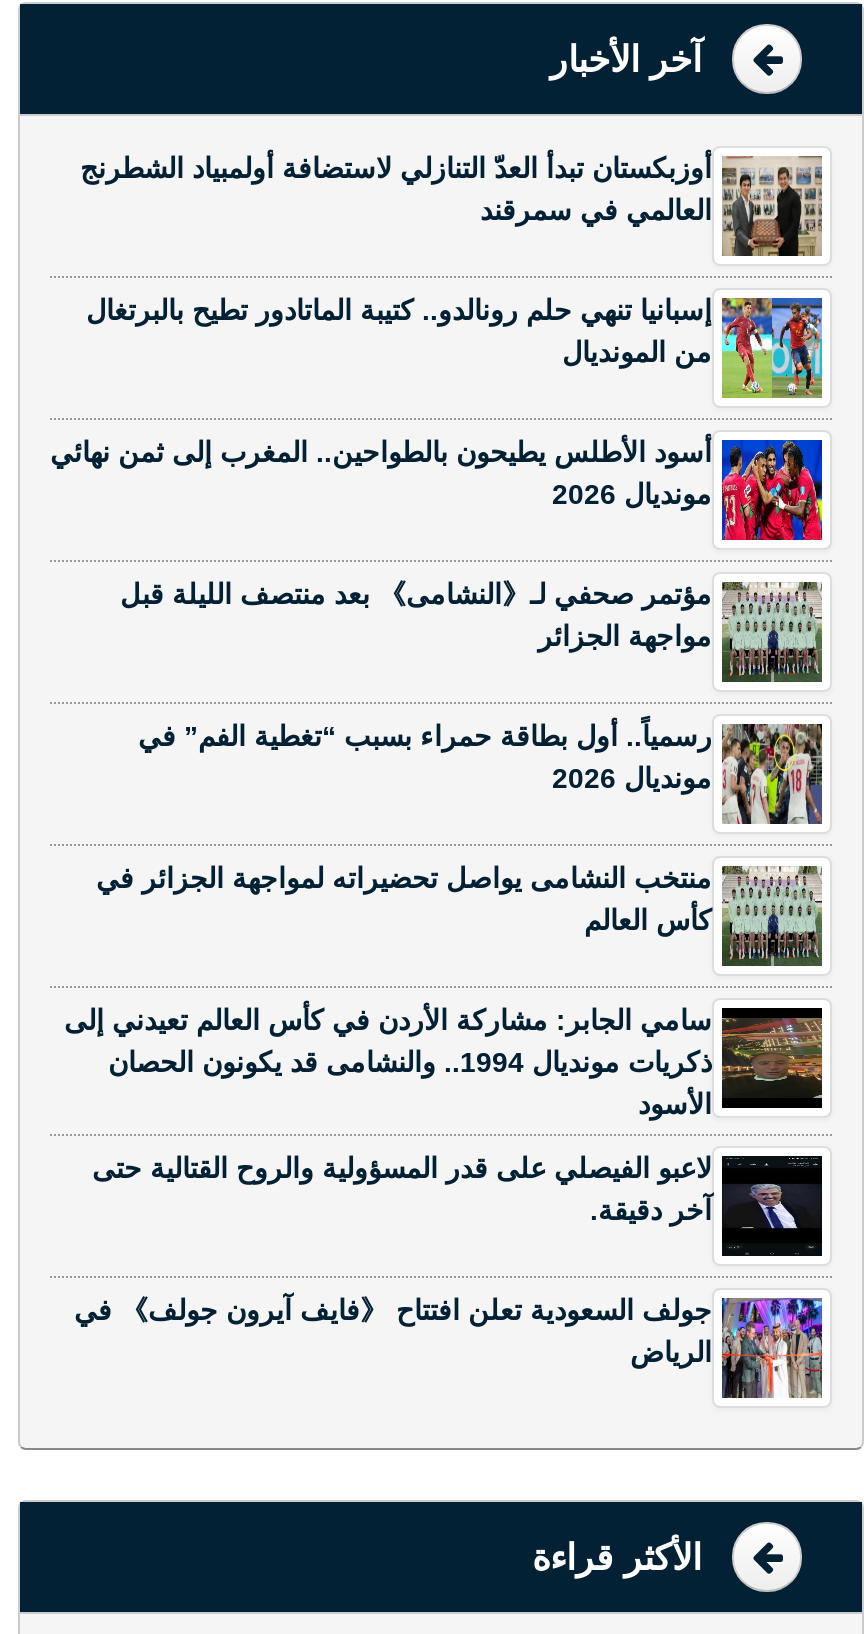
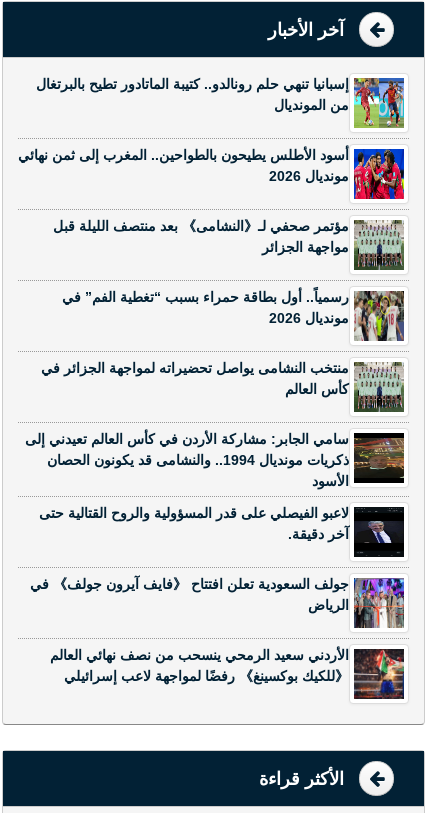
[80,152,824,258] [image] | أوزبكستان تبدأ العدّ التنازلي لاستضافة أولمبياد الشطرنج | العالمي في سمرقند -> none
moved [50,290,826,1368] -> [18,74,406,613]: [image] | إسبانيا تنهي حلم رونالدو.. كتيبة الماتادور تطيح بالبرتغال | من المونديال | ... | جولف السعودية تعلن افتتاح 《فايف آيرون جولف》 في | الرياض
none -> [50,647,405,700] [image] | الأردني سعيد الرمحي ينسحب من نصف نهائي العالم | 《للكيك بوكسينغ》 رفضًا لمواجهة لاعب إسرائيلي

